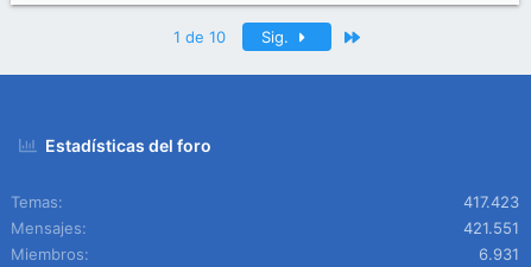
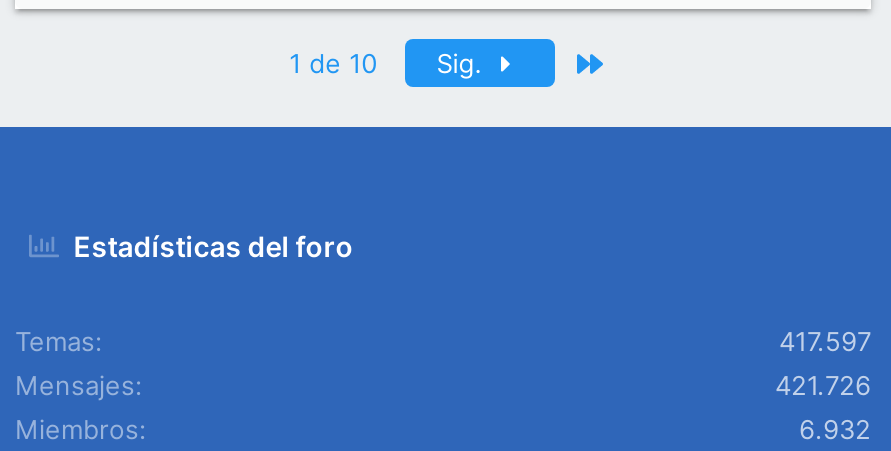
[463,192,519,211] 417.423 -> [779,325,871,357] 417.597
[463,218,519,237] 421.551 -> [775,369,871,401] 421.726
[479,244,519,263] 6.931 -> [799,413,871,445] 6.932

